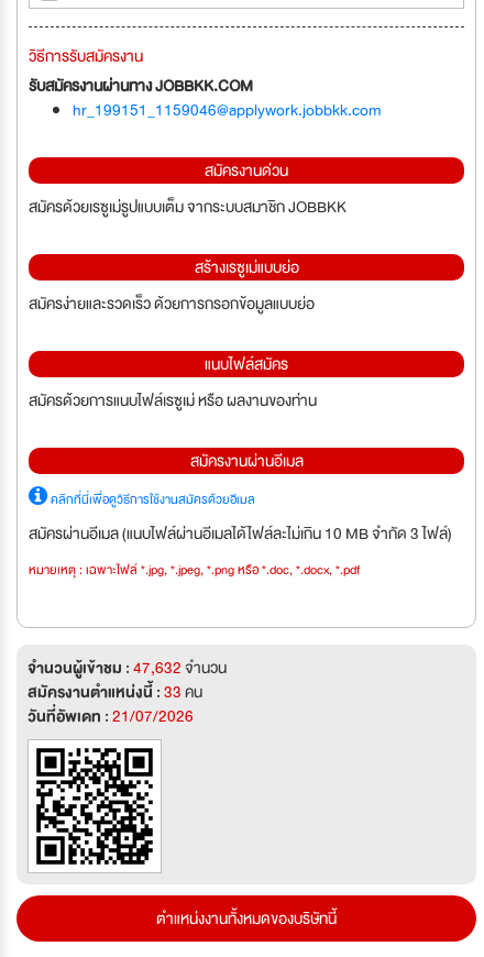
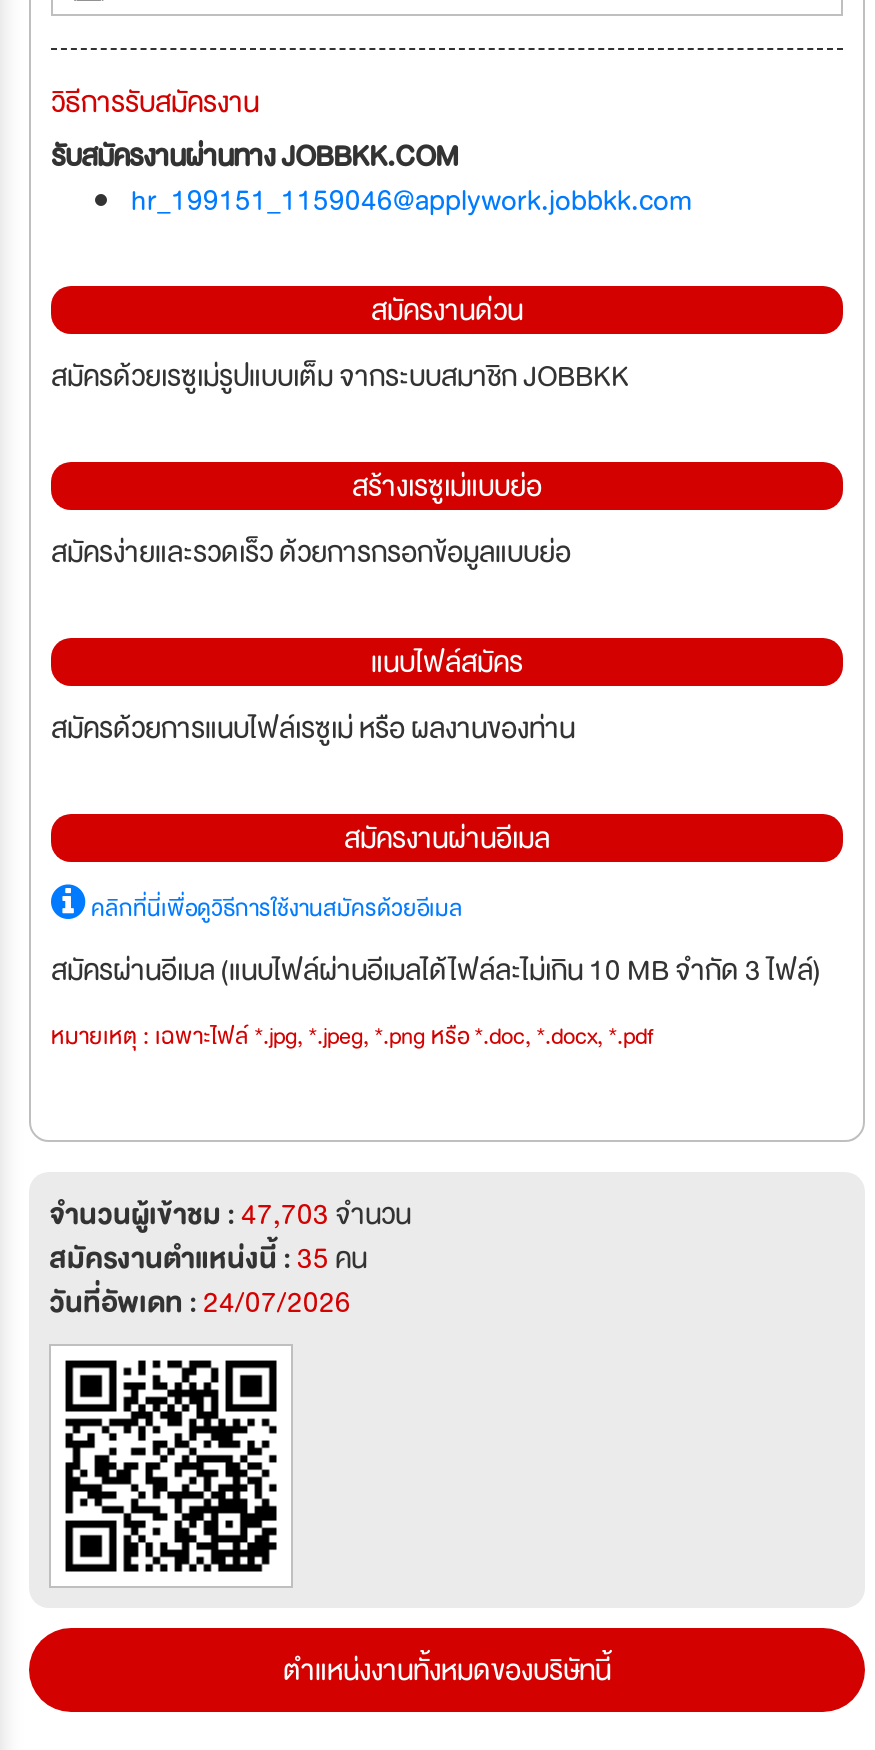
[28,654,227,680] จำนวนผู้เข้าชม : 47,632จำนวน -> [49,1189,411,1237] จำนวนผู้เข้าชม : 47,703จำนวน
[28,678,202,705] สมัครงานตำแหน่งนี้ : 33คน -> [49,1233,367,1281] สมัครงานตำแหน่งนี้ : 35คน
[28,702,194,729] วันที่อัพเดท : 21/07/2026 -> [49,1277,351,1325] วันที่อัพเดท : 24/07/2026

